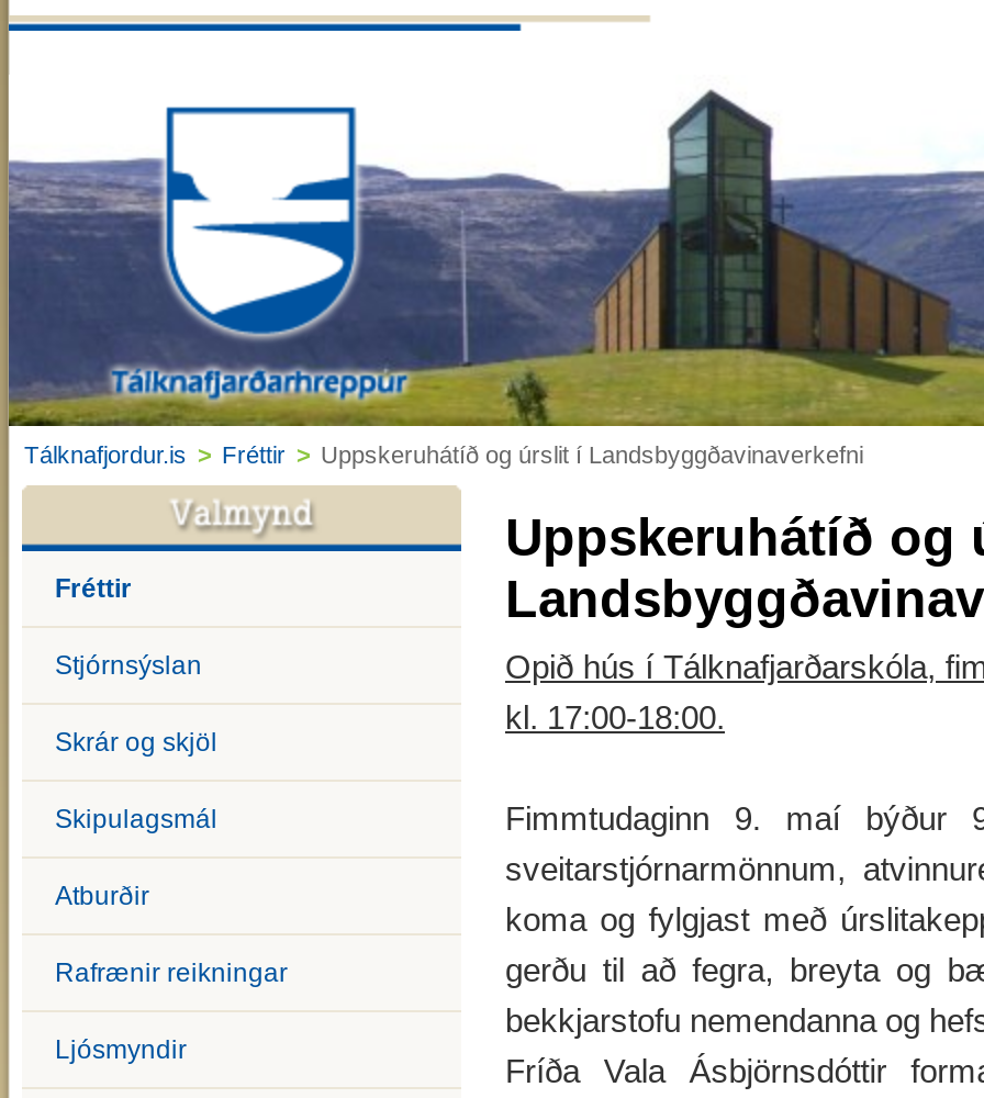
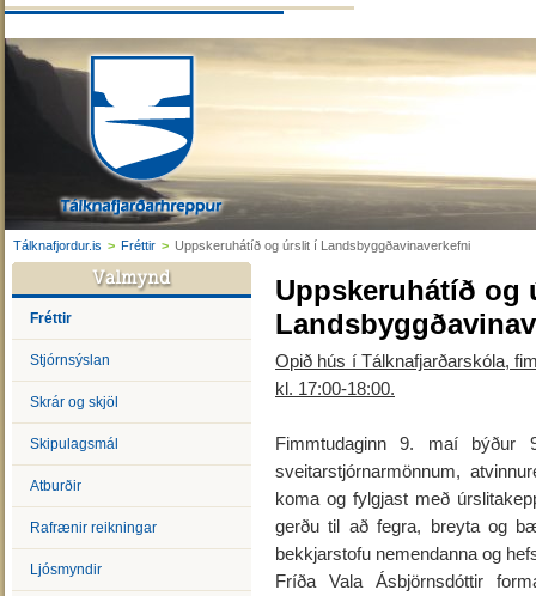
[7,75,977,426] [image] -> [4,37,532,230] [image]

